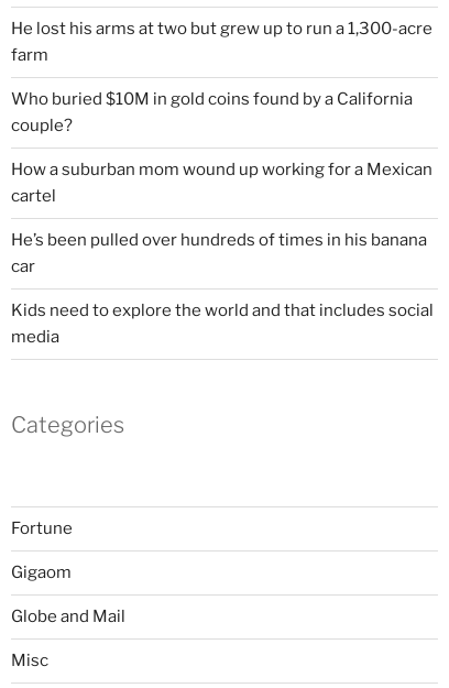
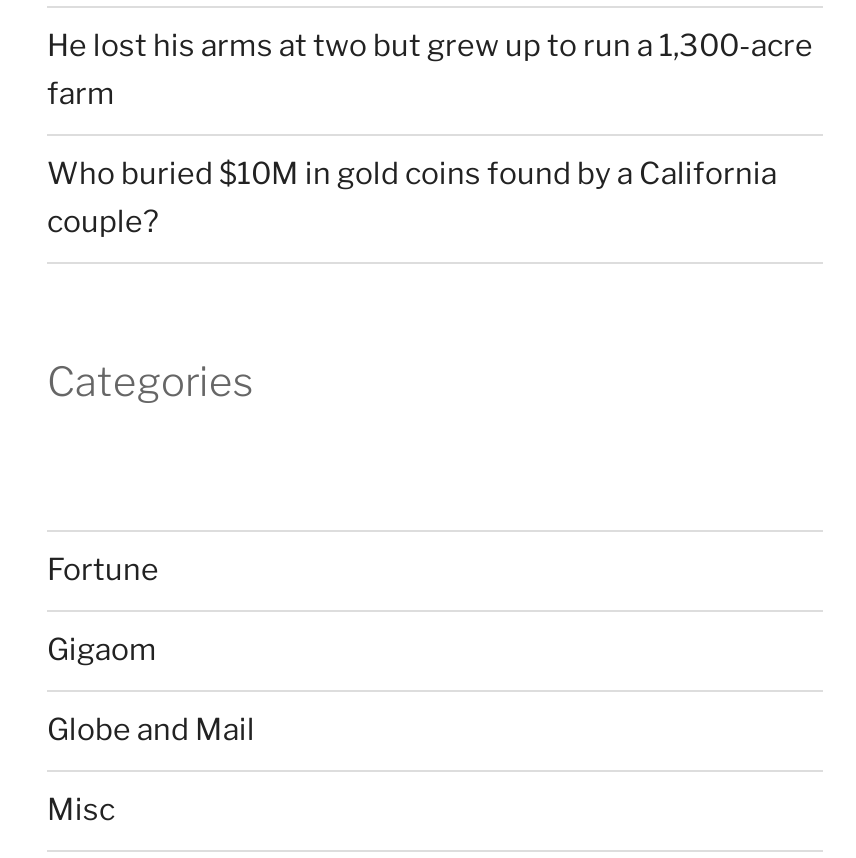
[11,160,434,347] How a suburban mom wound up working for a Mexican | cartel | He’s been pulled over hundreds of times in his banana | car | Kids need to explore the world and that includes social | media -> none

